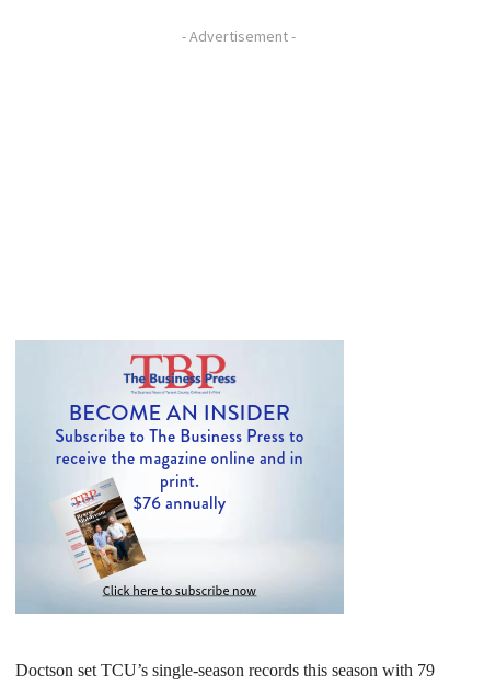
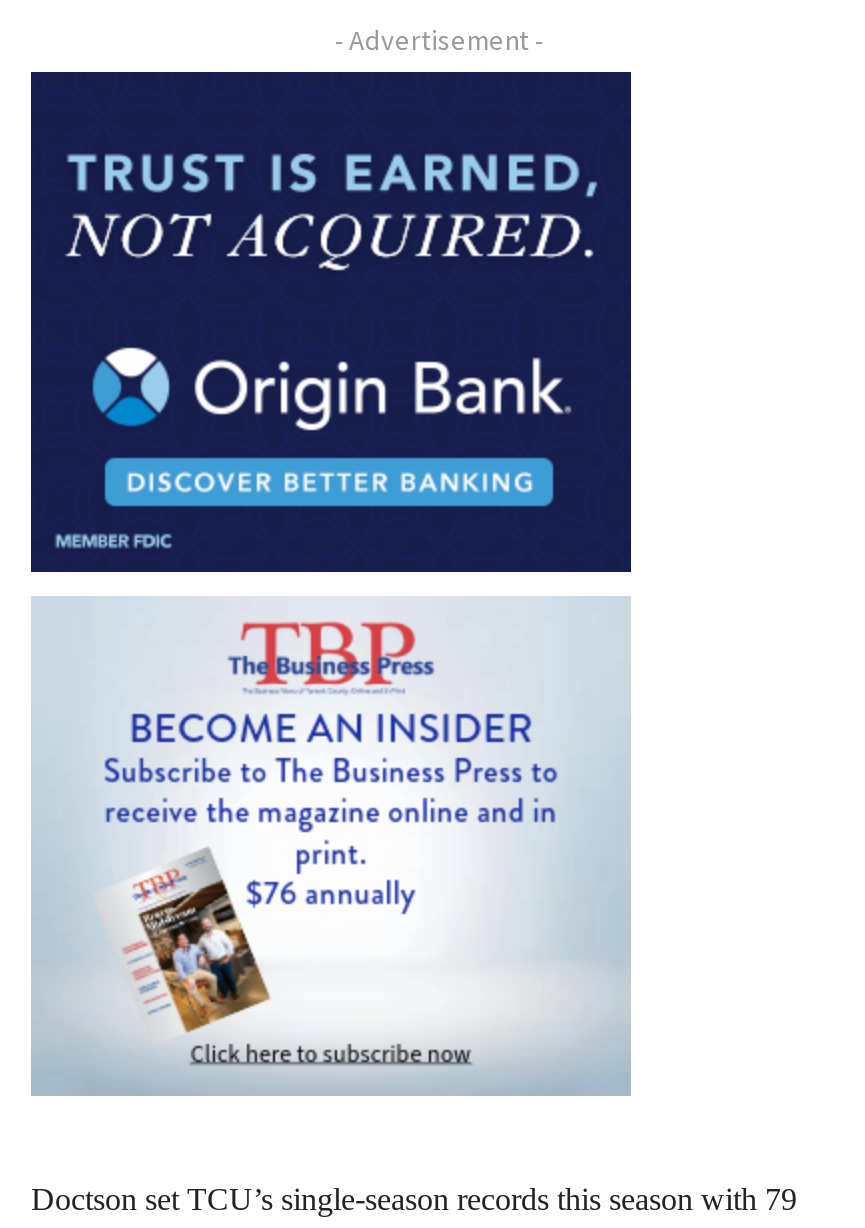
none -> [29,70,633,574] [image]

